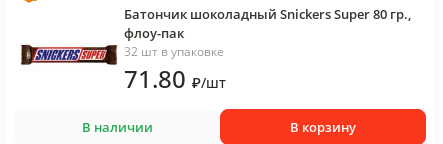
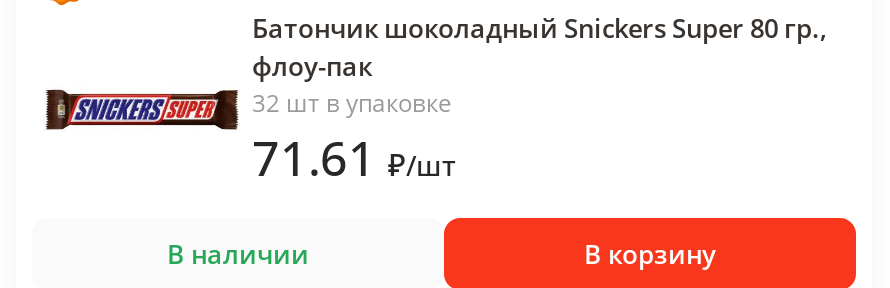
[124,62,226,95] 71.80 ₽/шт -> [252,124,456,190] 71.61 ₽/шт

